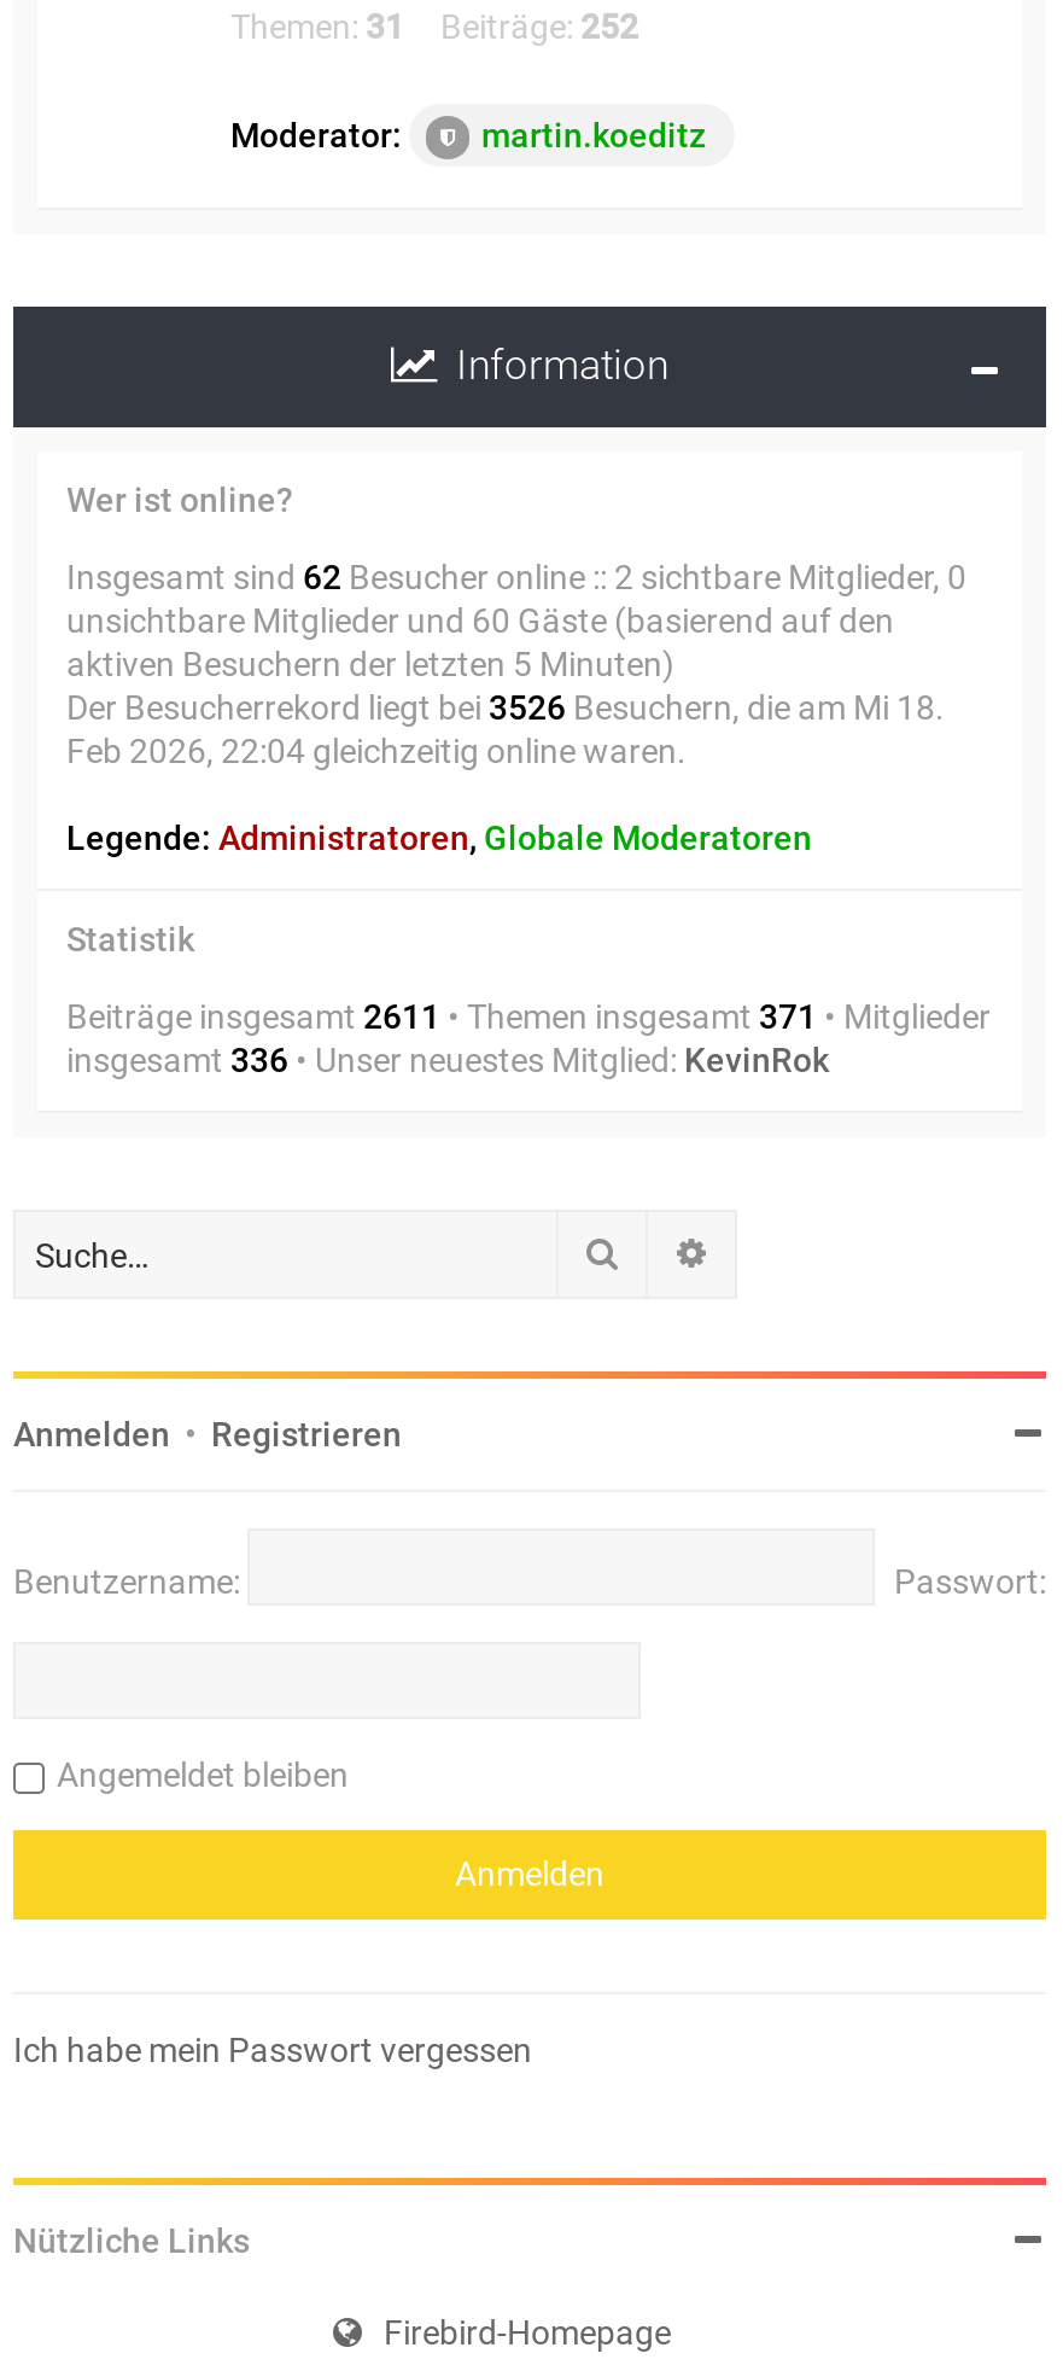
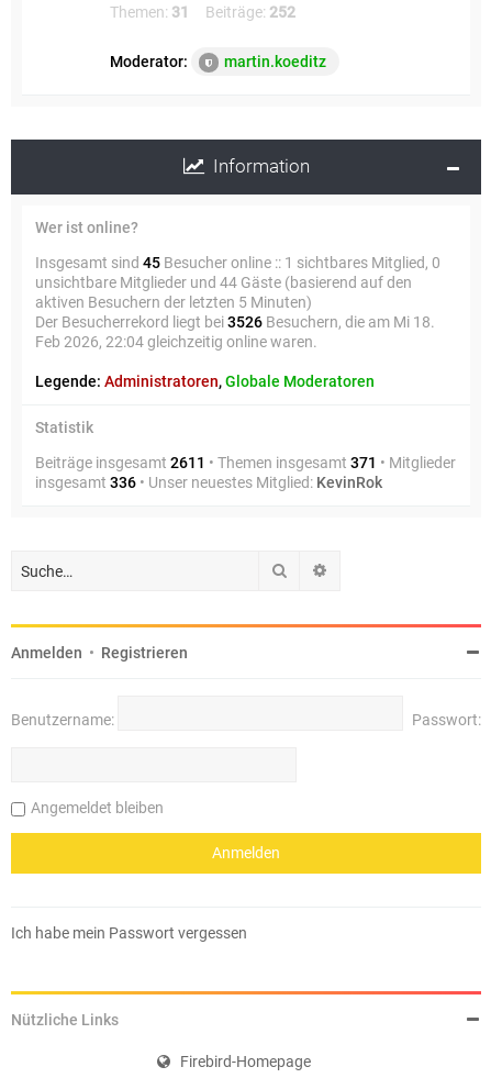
[66,558,966,596] Insgesamt sind 62 Besucher online :: 2 sichtbare Mitglieder, 0 -> [35,254,440,271] Insgesamt sind 45 Besucher online :: 1 sichtbares Mitglied, 0
[66,601,894,640] unsichtbare Mitglieder und 60 Gäste (basierend auf den -> [35,274,412,291] unsichtbare Mitglieder und 44 Gäste (basierend auf den

